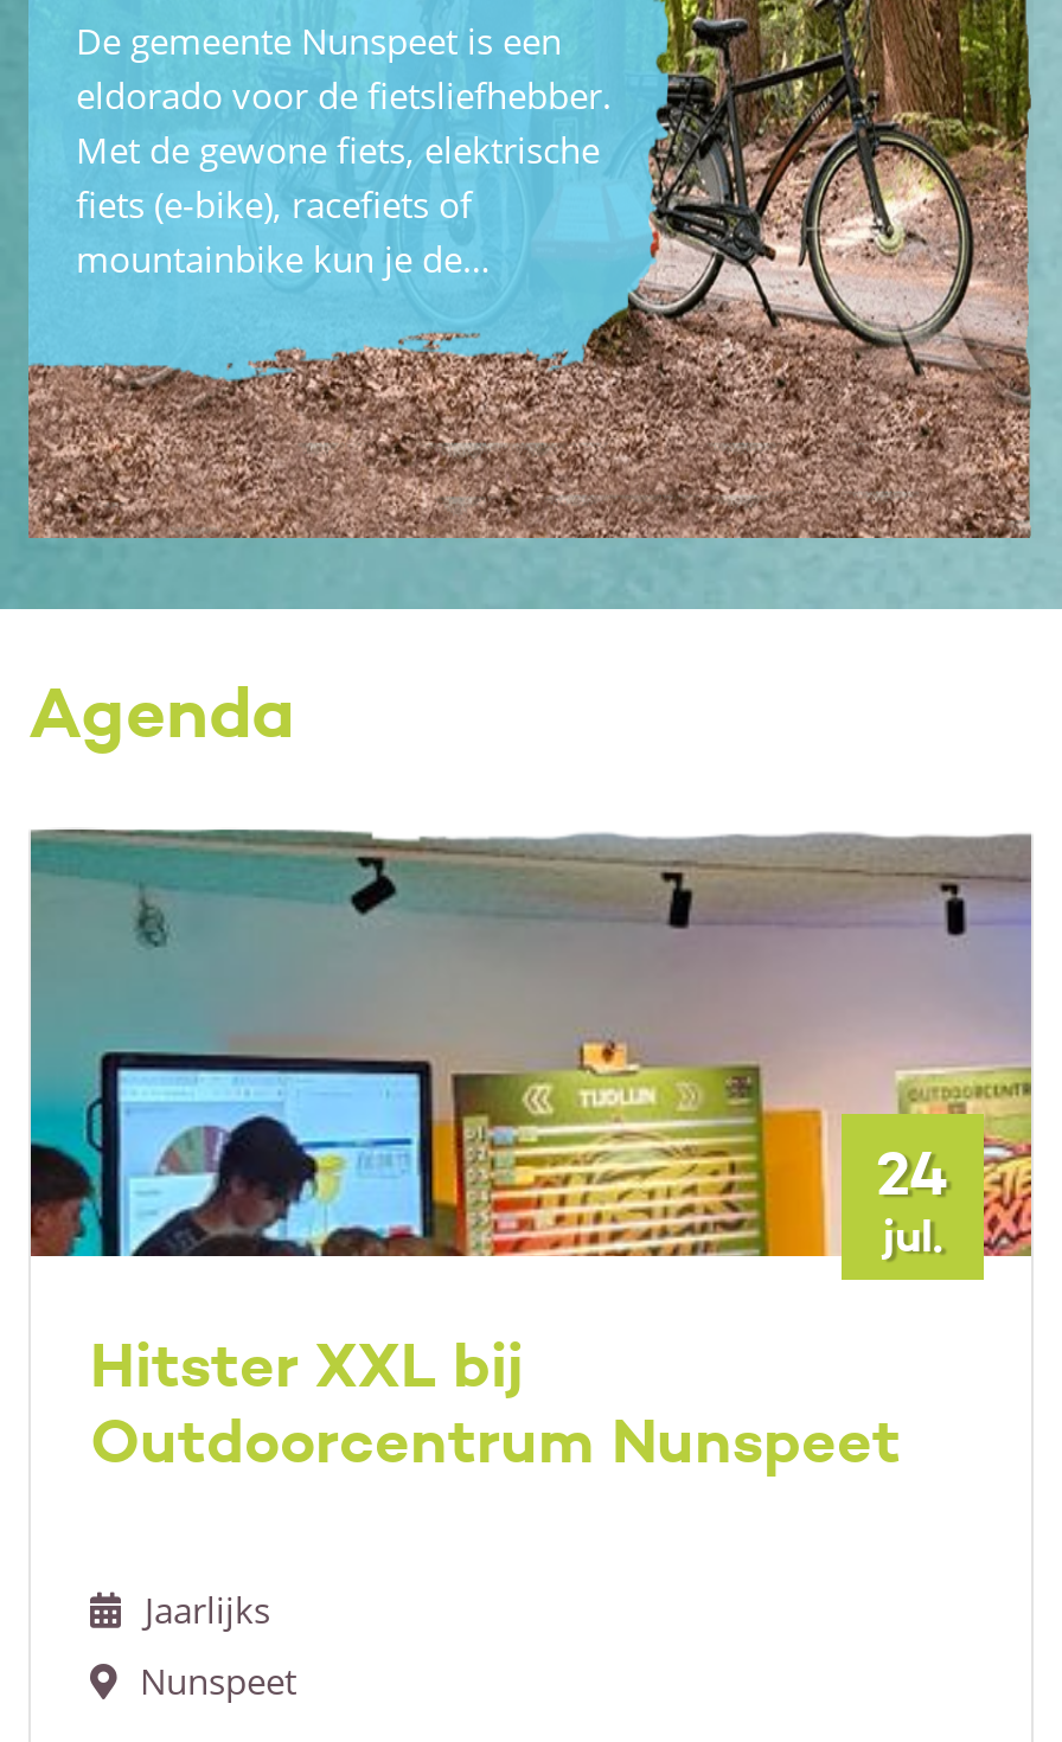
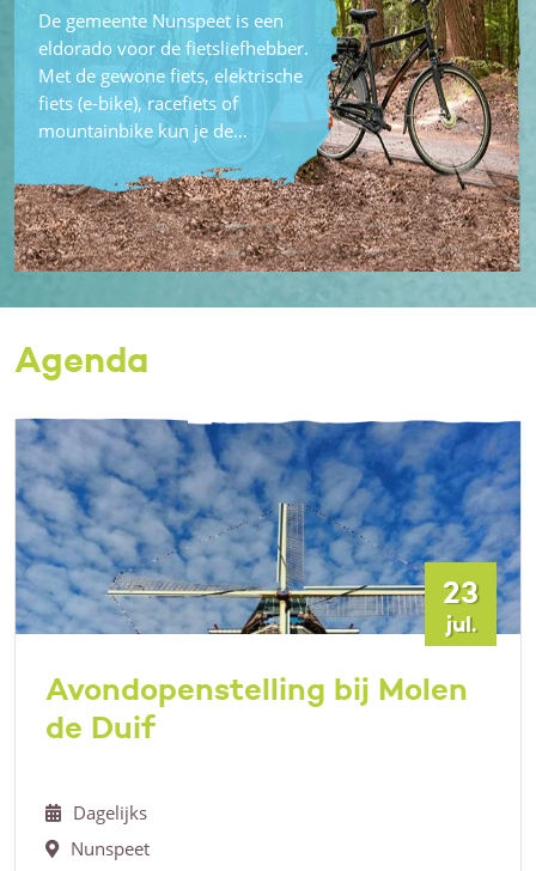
[28,830,1034,1259] [image] | 24 -> [14,419,522,635] [image] | 23
[90,1327,901,1479] Hitster XXL bij | Outdoorcentrum Nunspeet -> [45,670,468,747] Avondopenstelling bij Molen | de Duif
[145,1586,270,1633] Jaarlijks -> [73,800,147,824] Dagelijks

